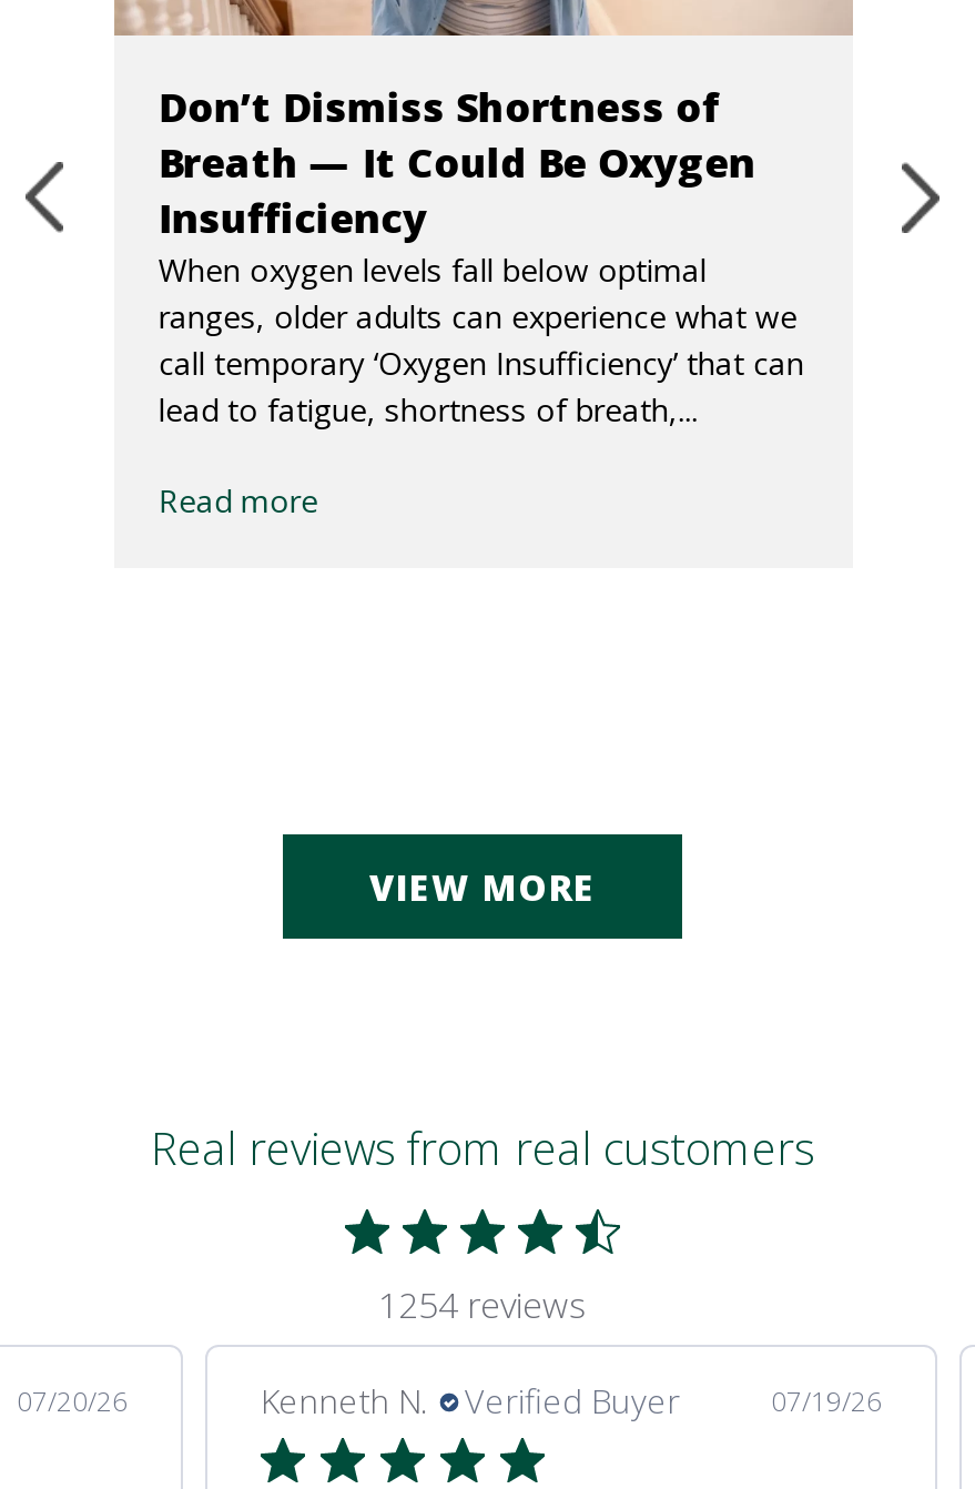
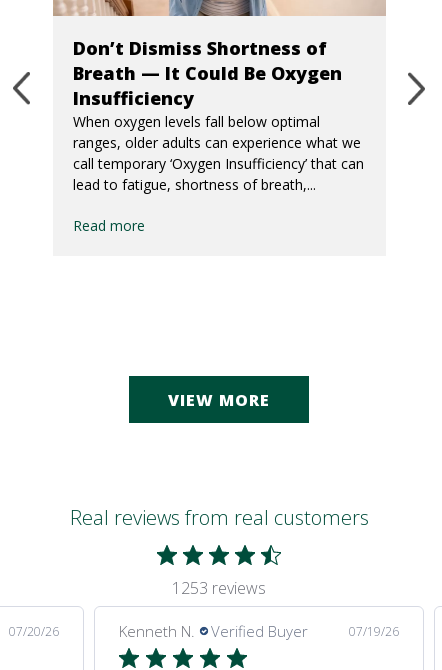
[378,1280,587,1329] 1254 reviews -> [172,577,266,599] 1253 reviews

